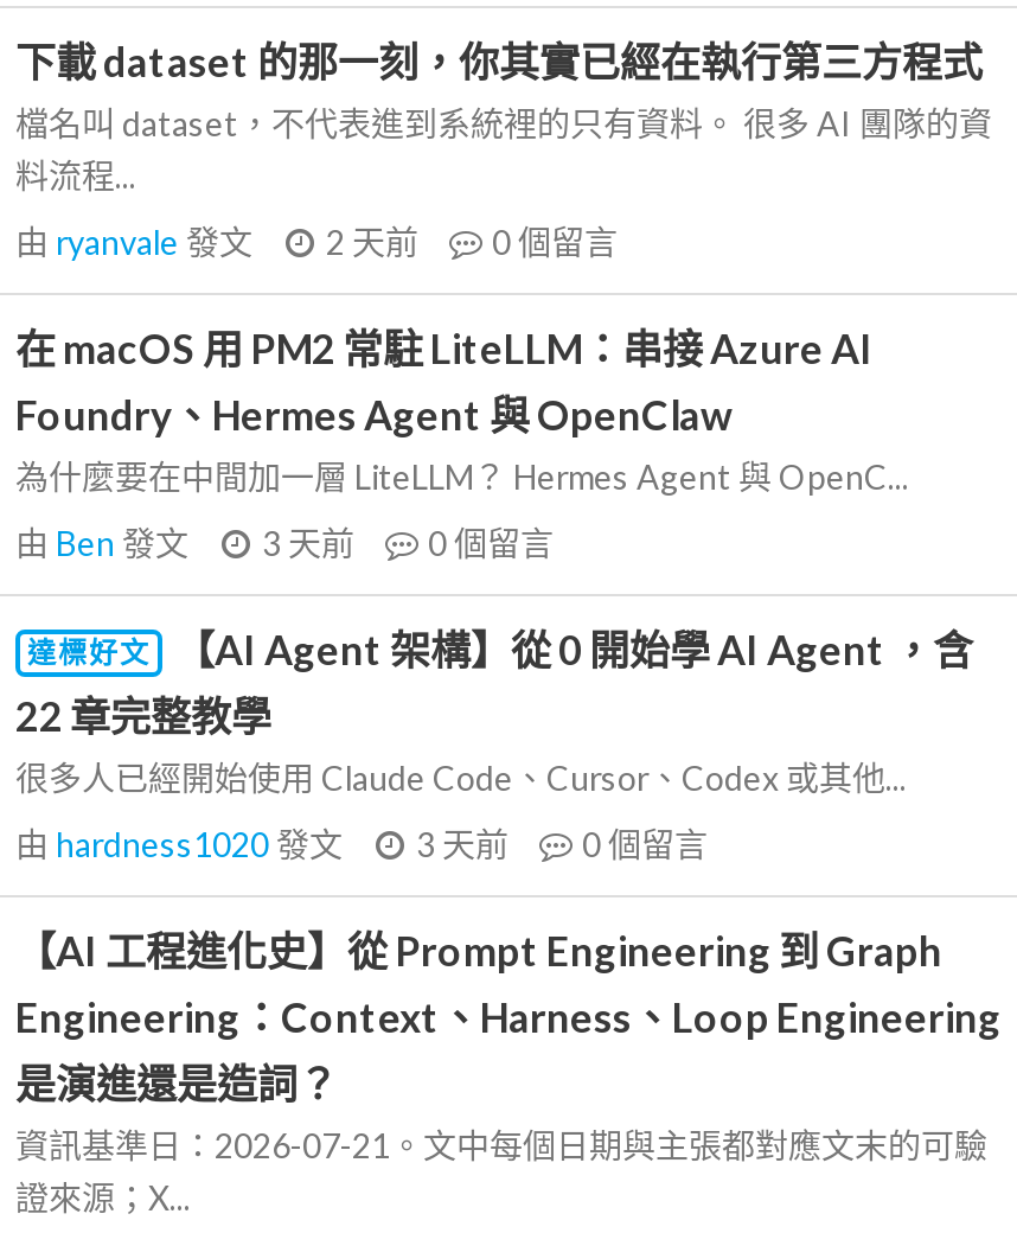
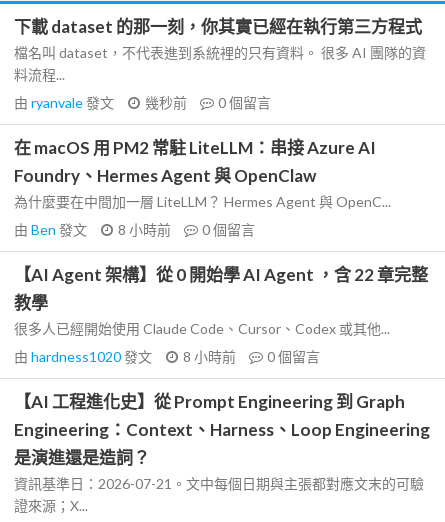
[326,222,418,262] 2 天前 -> [145,94,187,111] 幾秒前
[15,523,554,563] 由Ben發文 3 天前 0個留言 -> [14,221,255,238] 由Ben發文 8 小時前 0個留言
[15,625,973,741] 達標好文 | 【AI Agent 架構】從 0 開始學 AI Agent ，含 | 22 章完整教學 -> [14,264,428,313] 【AI Agent 架構】從 0 開始學 AI Agent ，含 22 章完整 | 教學
[15,824,708,864] 由hardness1020發文 3 天前 0個留言 -> [14,348,320,365] 由hardness1020發文 8 小時前 0個留言

